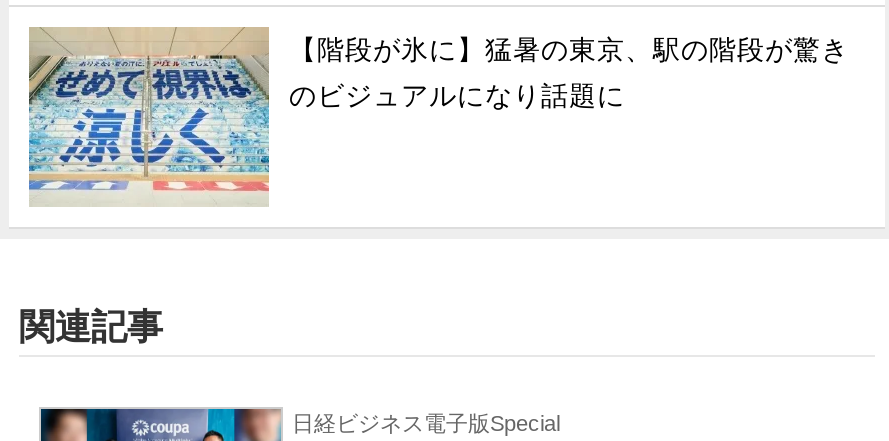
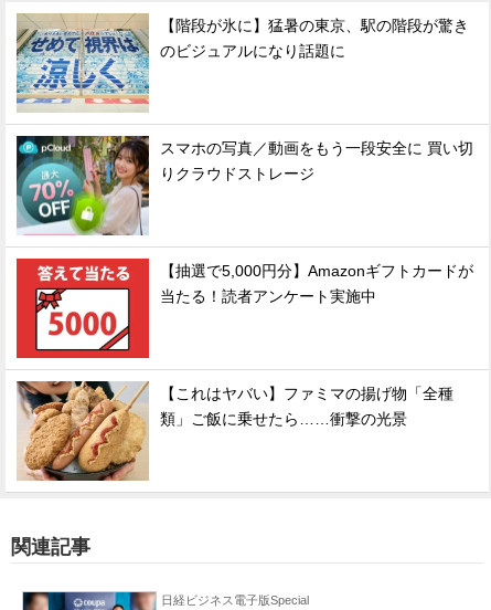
none -> [15,135,473,236] [image] | スマホの写真／動画をもう一段安全に 買い切 | りクラウドストレージ
none -> [15,257,473,359] [image] | 【抽選で5,000円分】Amazonギフトカードが | 当たる！読者アンケート実施中
none -> [17,380,453,482] [image] | 【これはヤバい】ファミマの揚げ物「全種 | 類」ご飯に乗せたら……衝撃の光景

